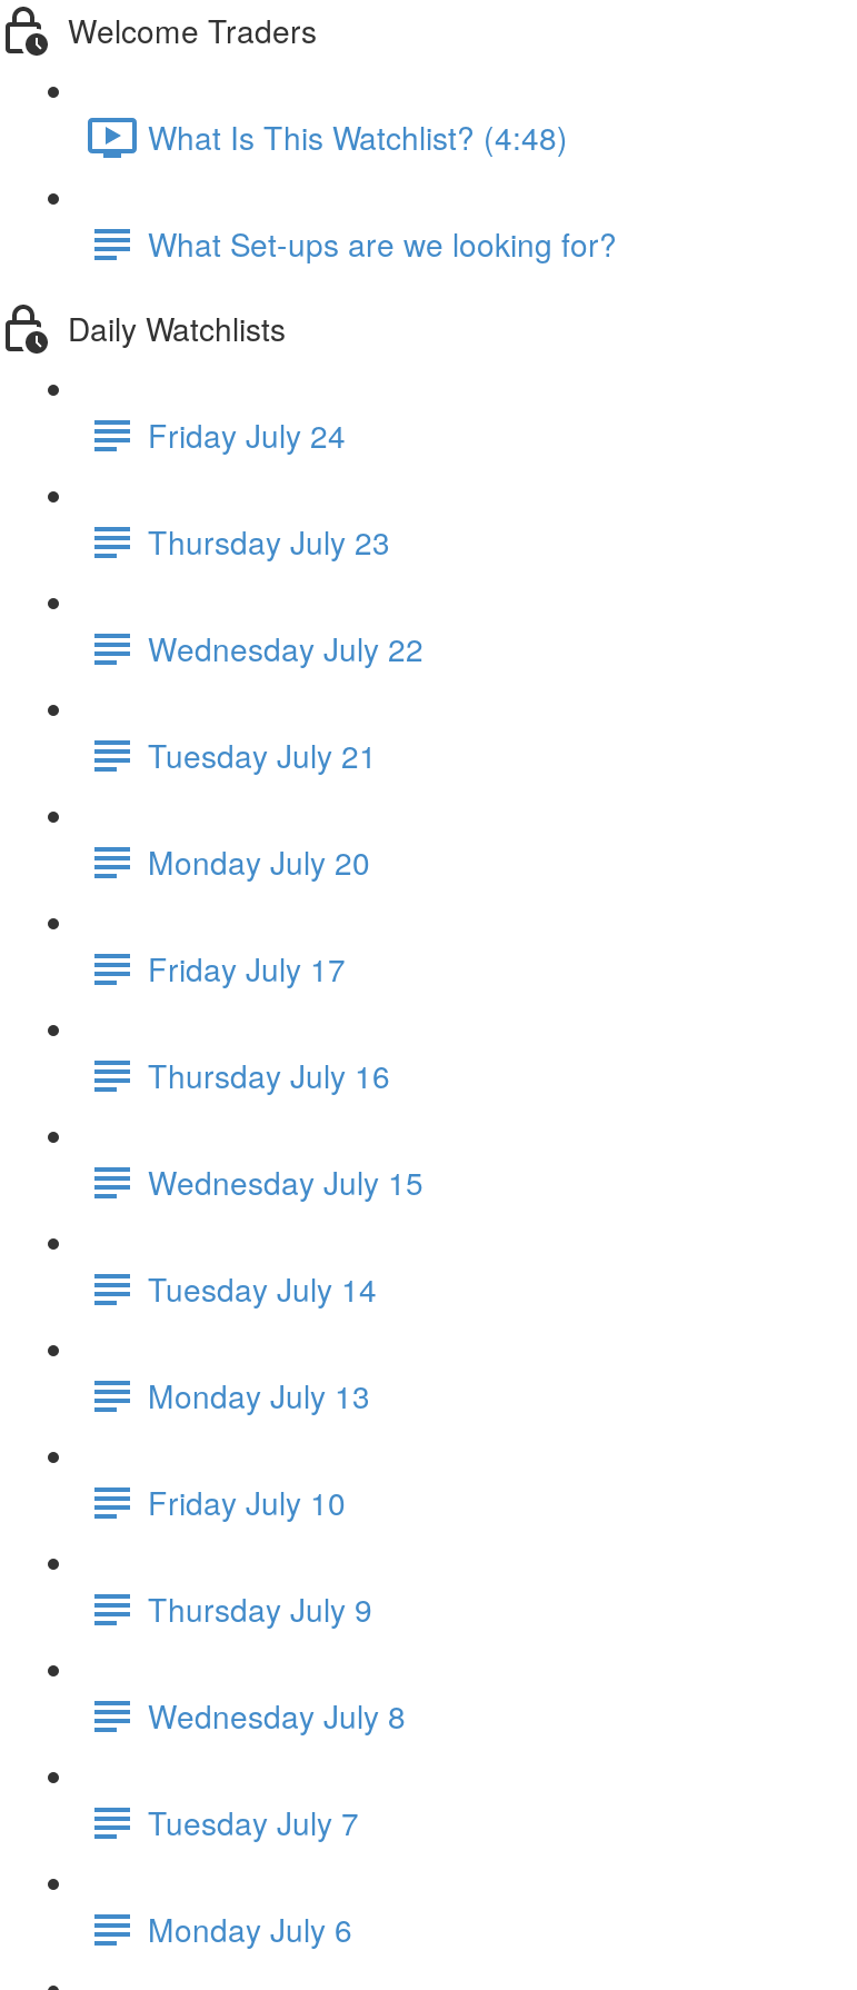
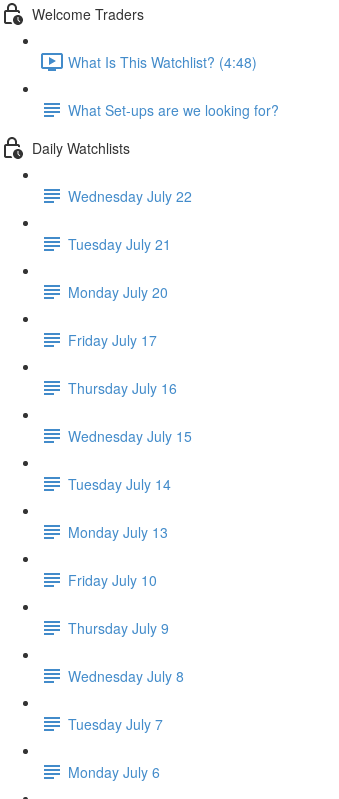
[148,413,390,564] Friday July 24 | Thursday July 23 -> none

